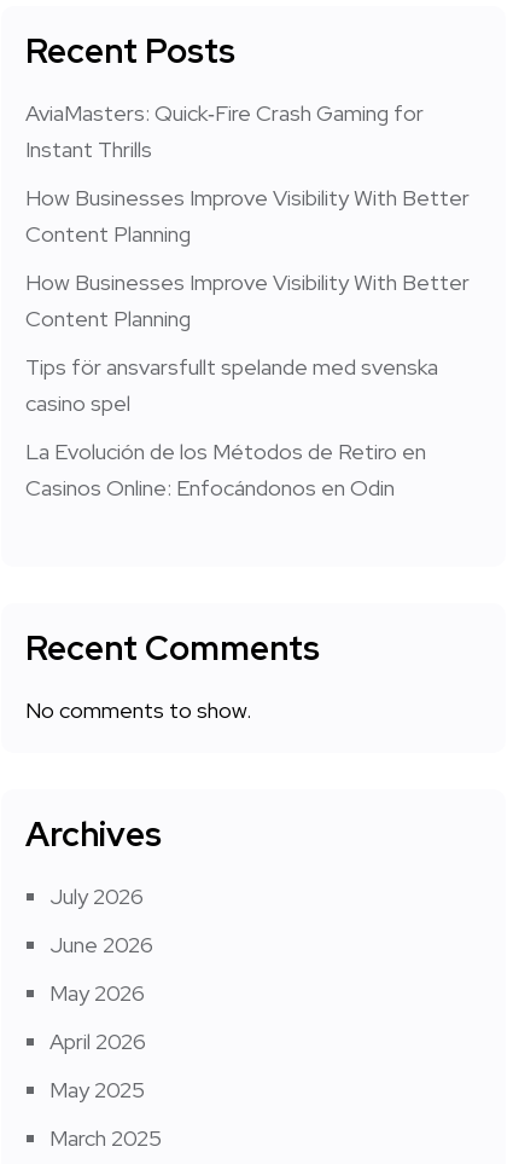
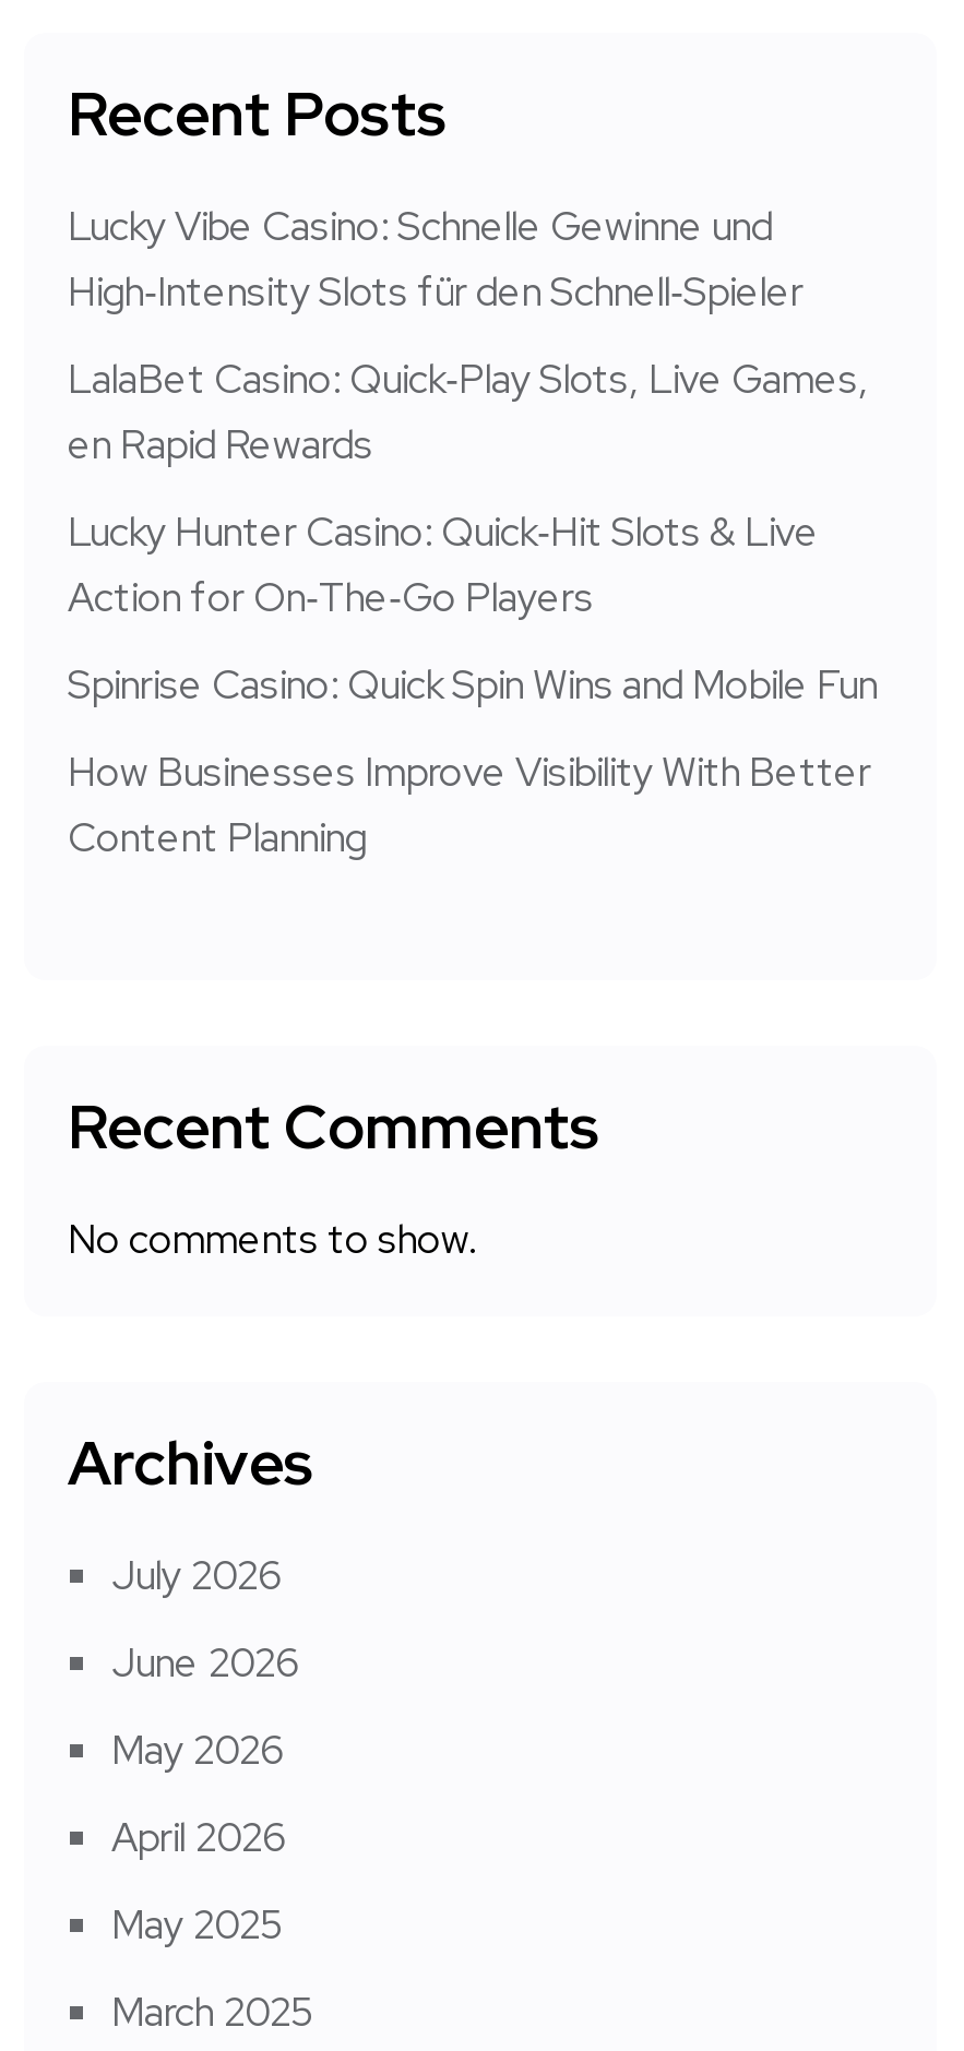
[25,99,424,163] AviaMasters: Quick‑Fire Crash Gaming for | Instant Thrills -> [68,201,878,710] Lucky Vibe Casino: Schnelle Gewinne und | High‑Intensity Slots für den Schnell‑Spieler | LalaBet Casino: Quick‑Play Slots, Live Games, | en Rapid Rewards | Lucky Hunter Casino: Quick‑Hit Slots & Live | Action for On‑The‑Go Players | Spinrise Casino: Quick Spin Wins and Mobile Fun
moved [25,184,470,248] -> [68,747,871,863]: How Businesses Improve Visibility With Better | Content Planning
[25,269,470,502] How Businesses Improve Visibility With Better | Content Planning | Tips för ansvarsfullt spelande med svenska | casino spel | La Evolución de los Métodos de Retiro en | Casinos Online: Enfocándonos en Odin -> none

